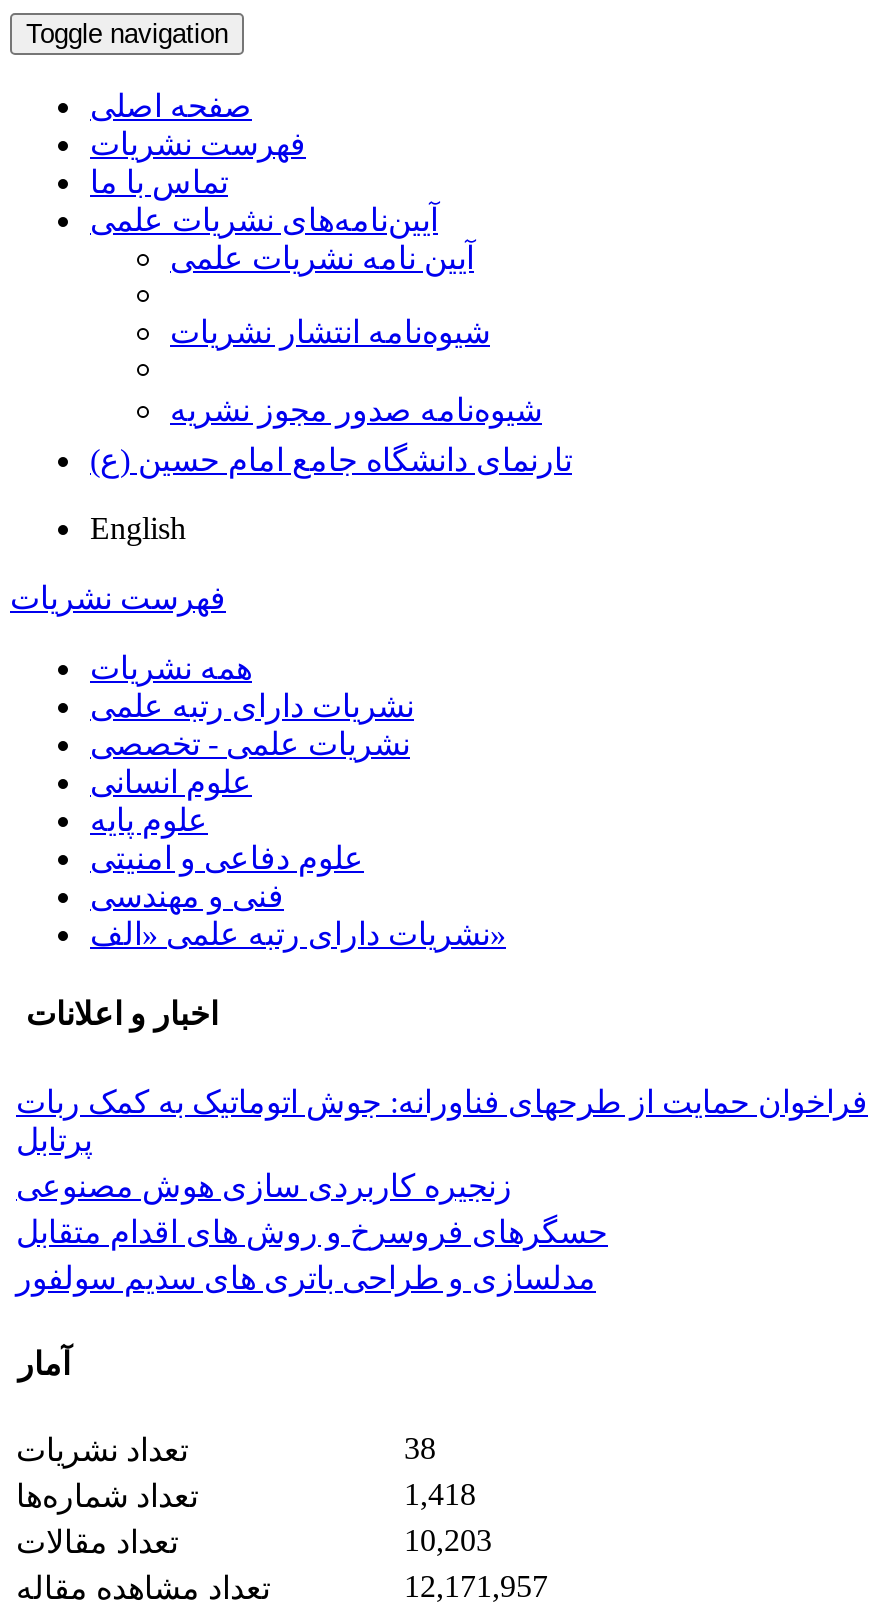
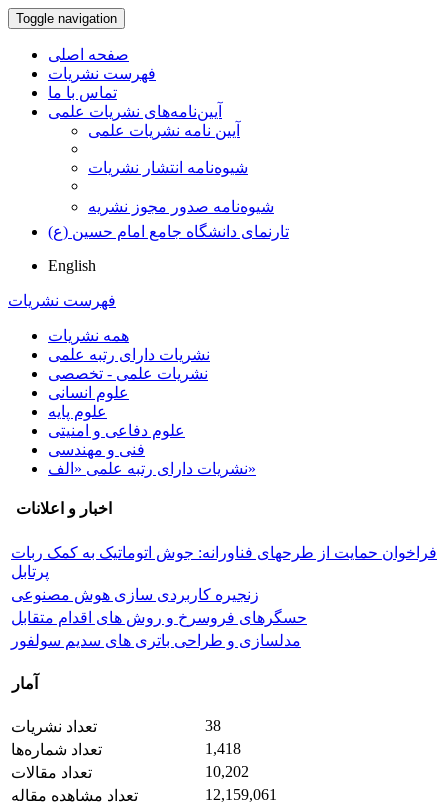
[404,1523,492,1557] 10,203 -> [205,763,249,780] 10,202
[404,1569,548,1603] 12,171,957 -> [205,786,277,803] 12,159,061

